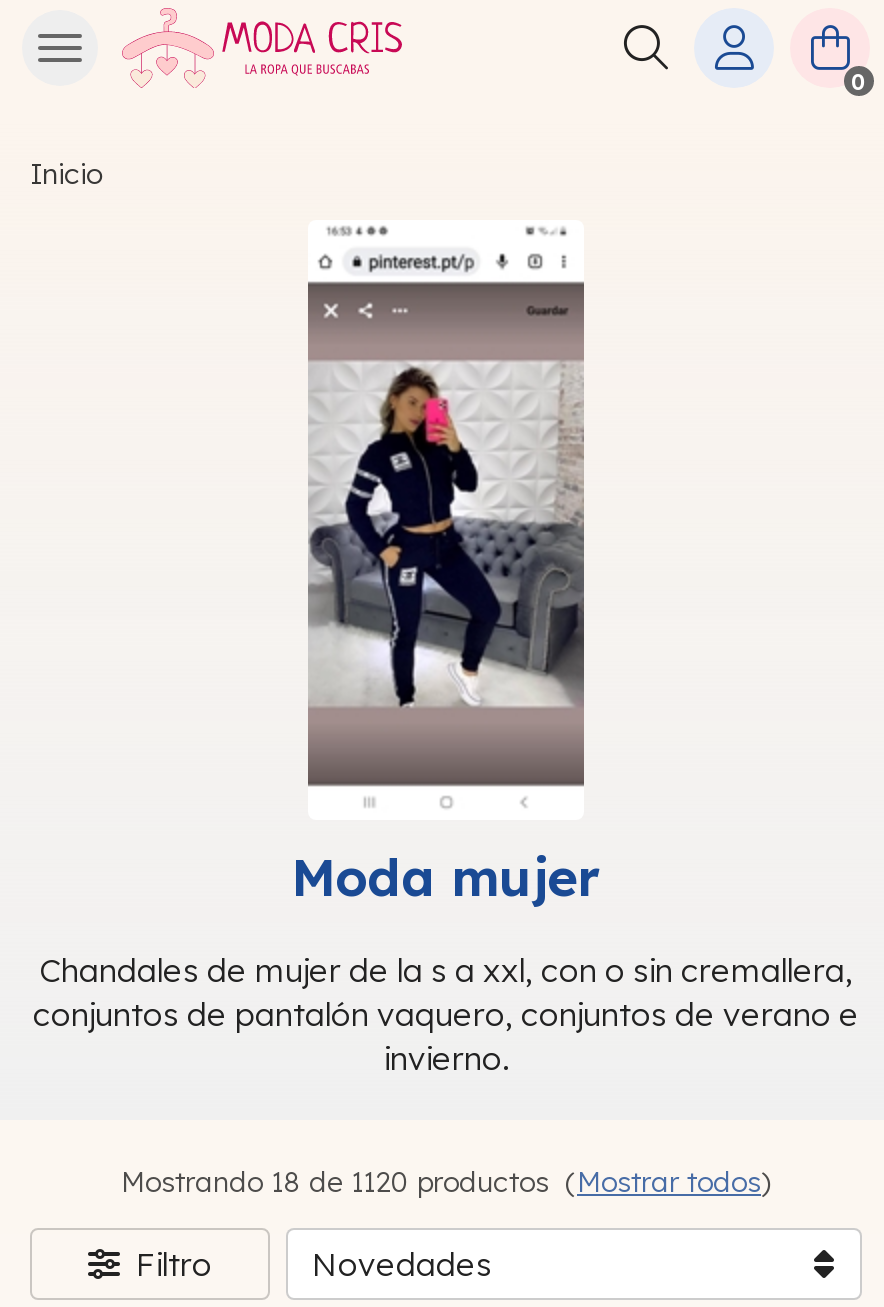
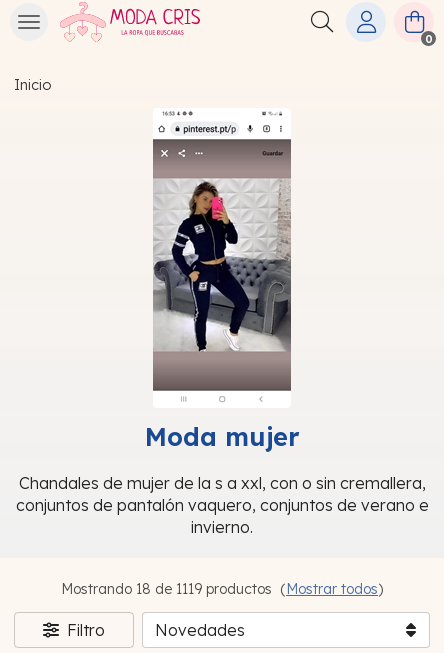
[121,1164,771,1200] Mostrando 18 de 1120 productos (Mostrar todos) -> [61,580,383,598] Mostrando 18 de 1119 productos (Mostrar todos)

